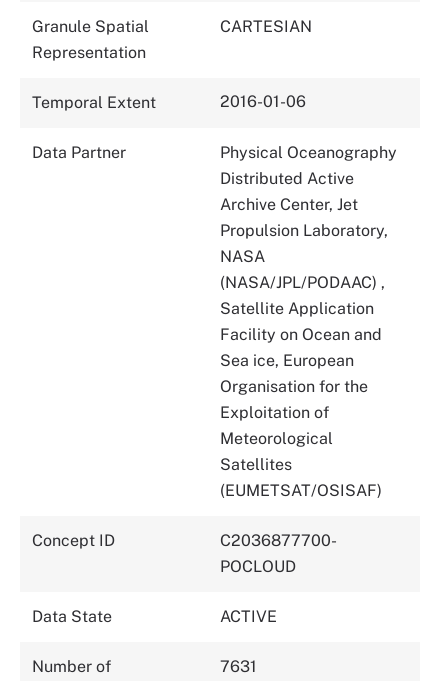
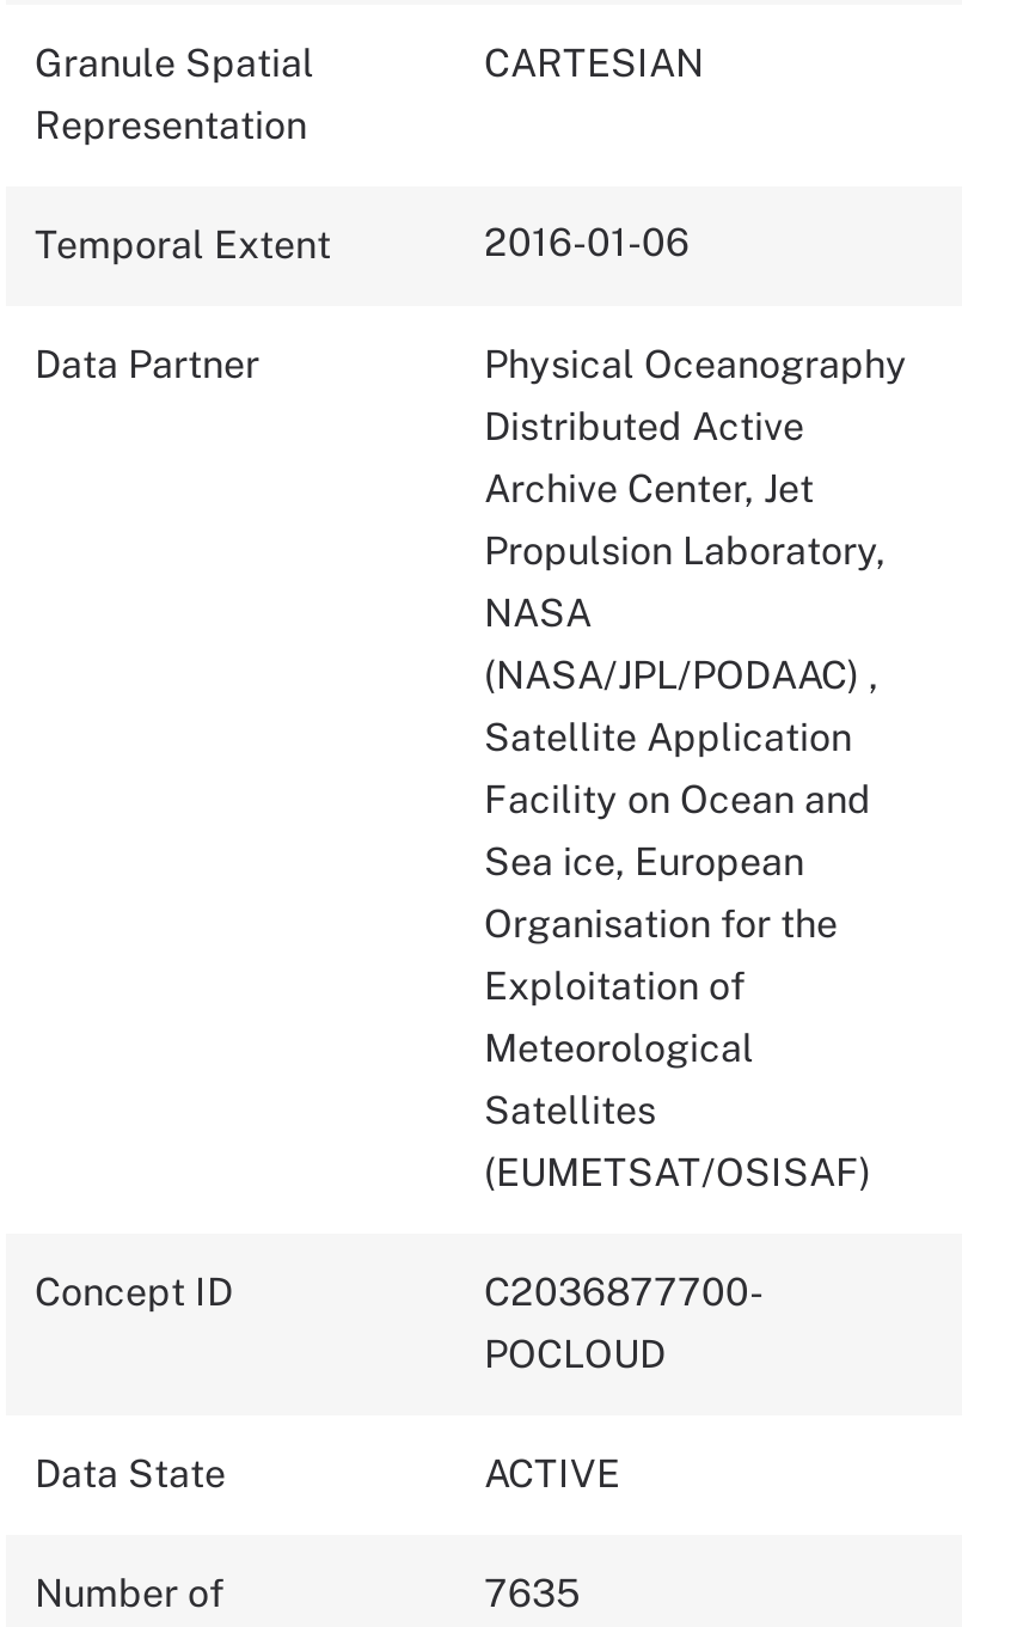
[220,657,257,676] 7631 -> [484,1570,580,1615] 7635

